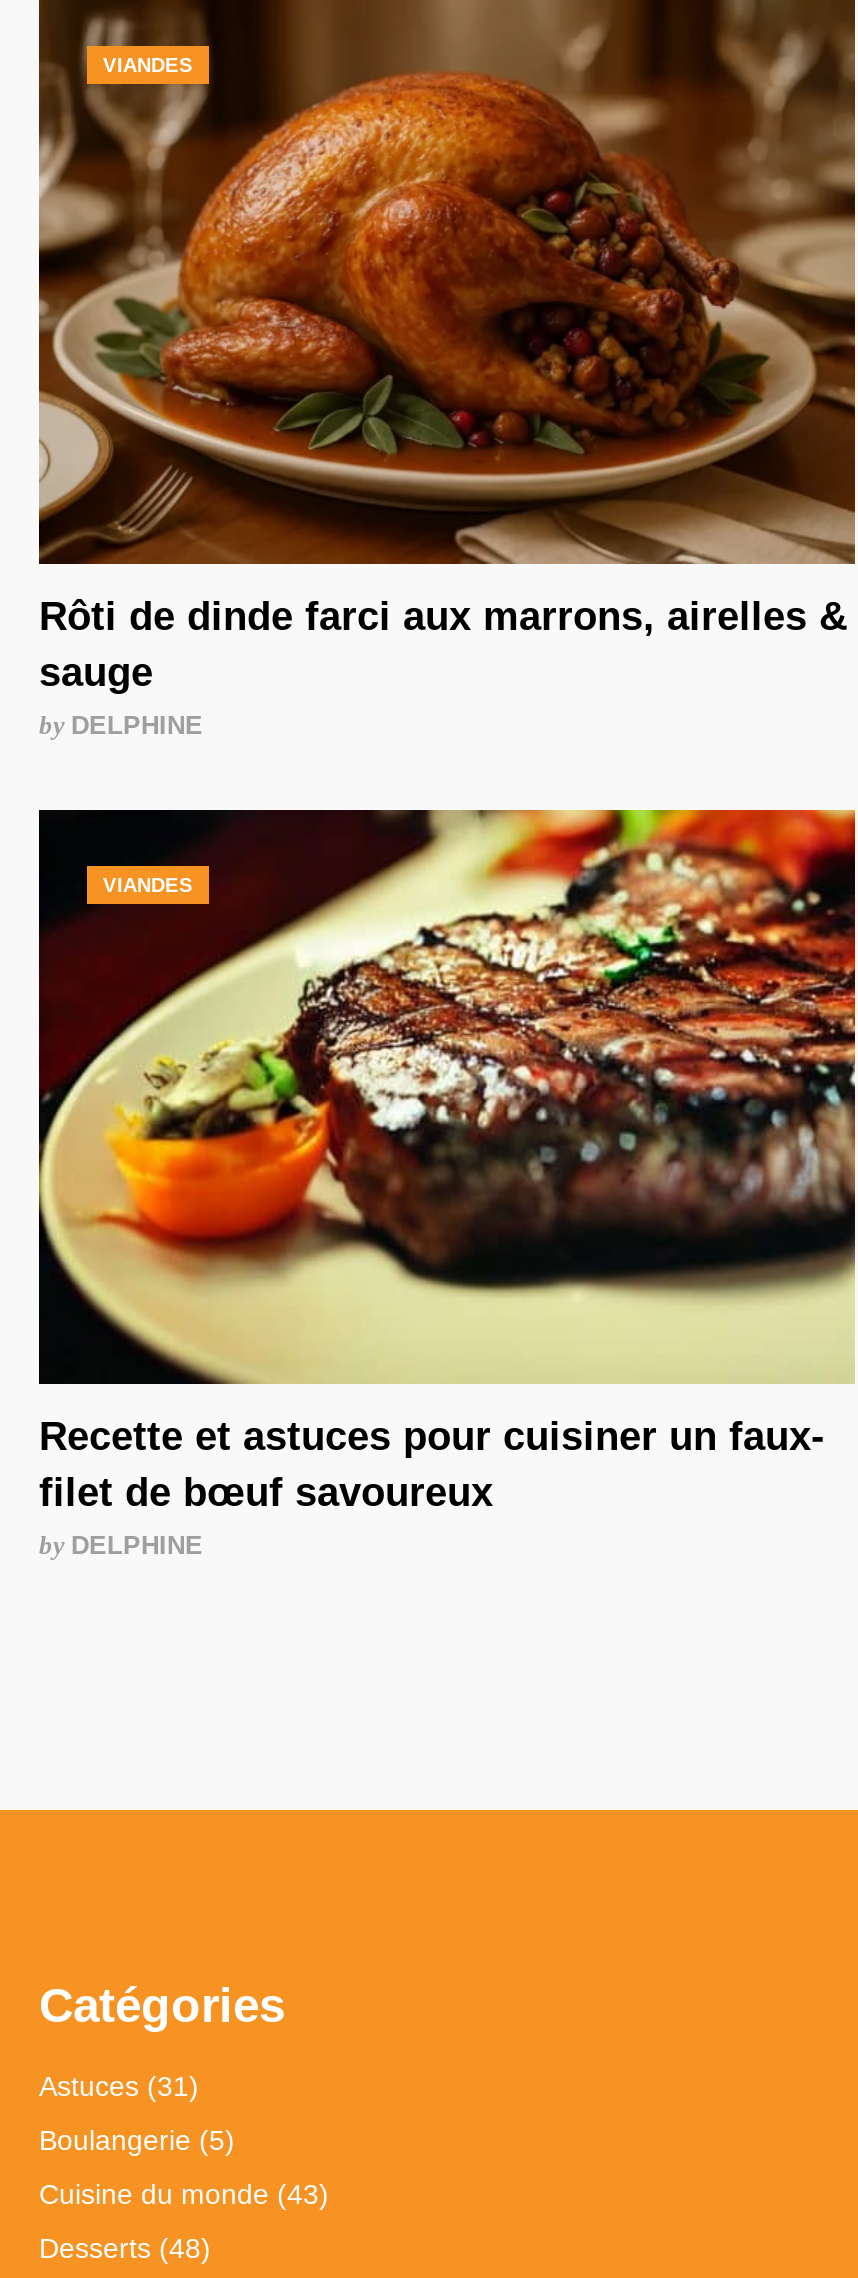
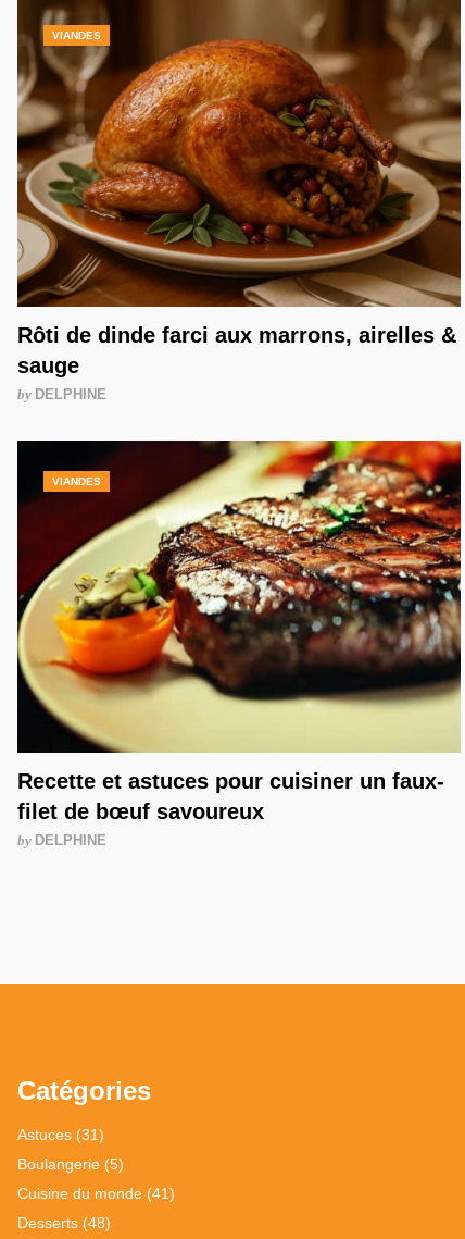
[39,2179,329,2211] Cuisine du monde (43) -> [17,1185,175,1202] Cuisine du monde (41)

